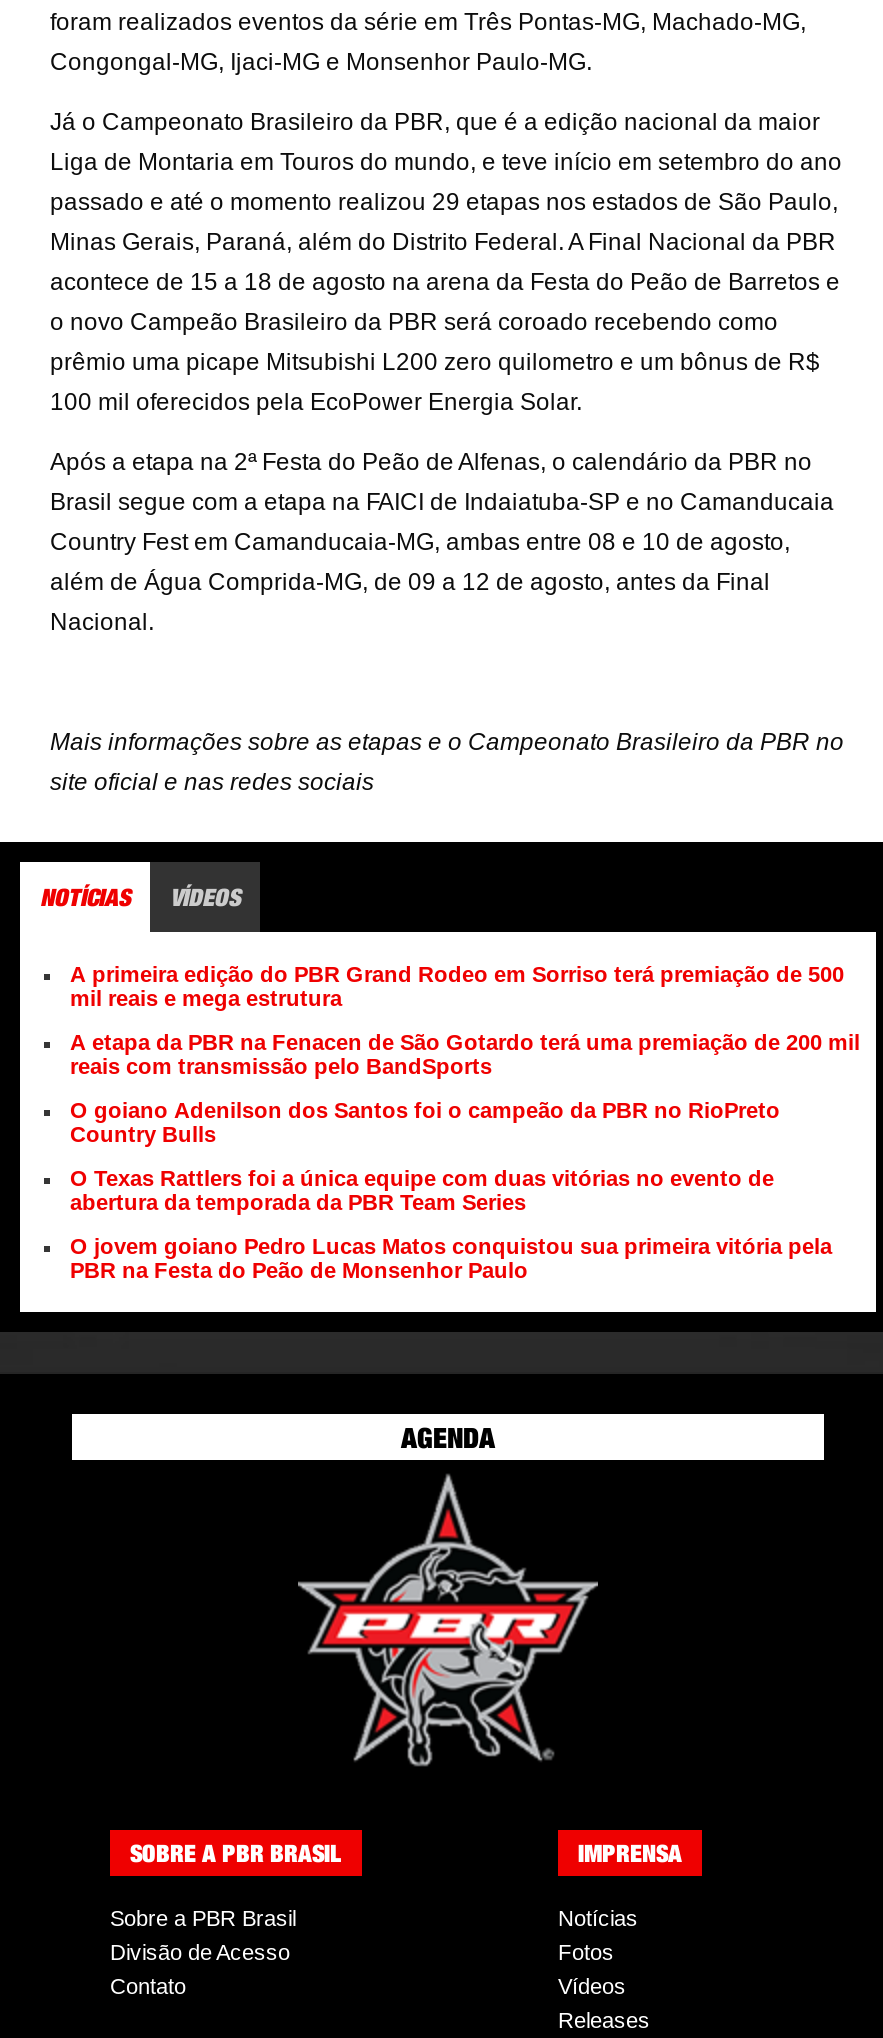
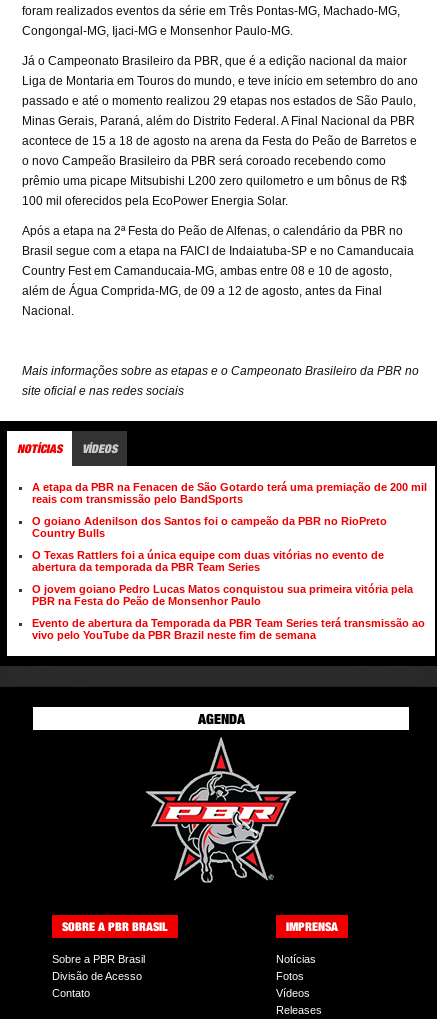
[70,962,844,1010] A primeira edição do PBR Grand Rodeo em Sorriso terá premiação de 500 | mil reais e mega estrutura -> none
moved [70,1030,860,1282] -> [32,481,427,607]: A etapa da PBR na Fenacen de São Gotardo terá uma premiação de 200 mil | reais com transmissão pelo BandSports | O goiano Adenilson dos Santos foi o campeão da PBR no RioPreto | Country Bulls | O Texas Rattlers foi a única equipe com duas vitórias no evento de | abertura da temporada da PBR Team Series | O jovem goiano Pedro Lucas Matos conquistou sua primeira vitória pela | PBR na Festa do Peão de Monsenhor Paulo
none -> [32,617,425,641] Evento de abertura da Temporada da PBR Team Series terá transmissão ao | vivo pelo YouTube da PBR Brazil neste fim de semana

